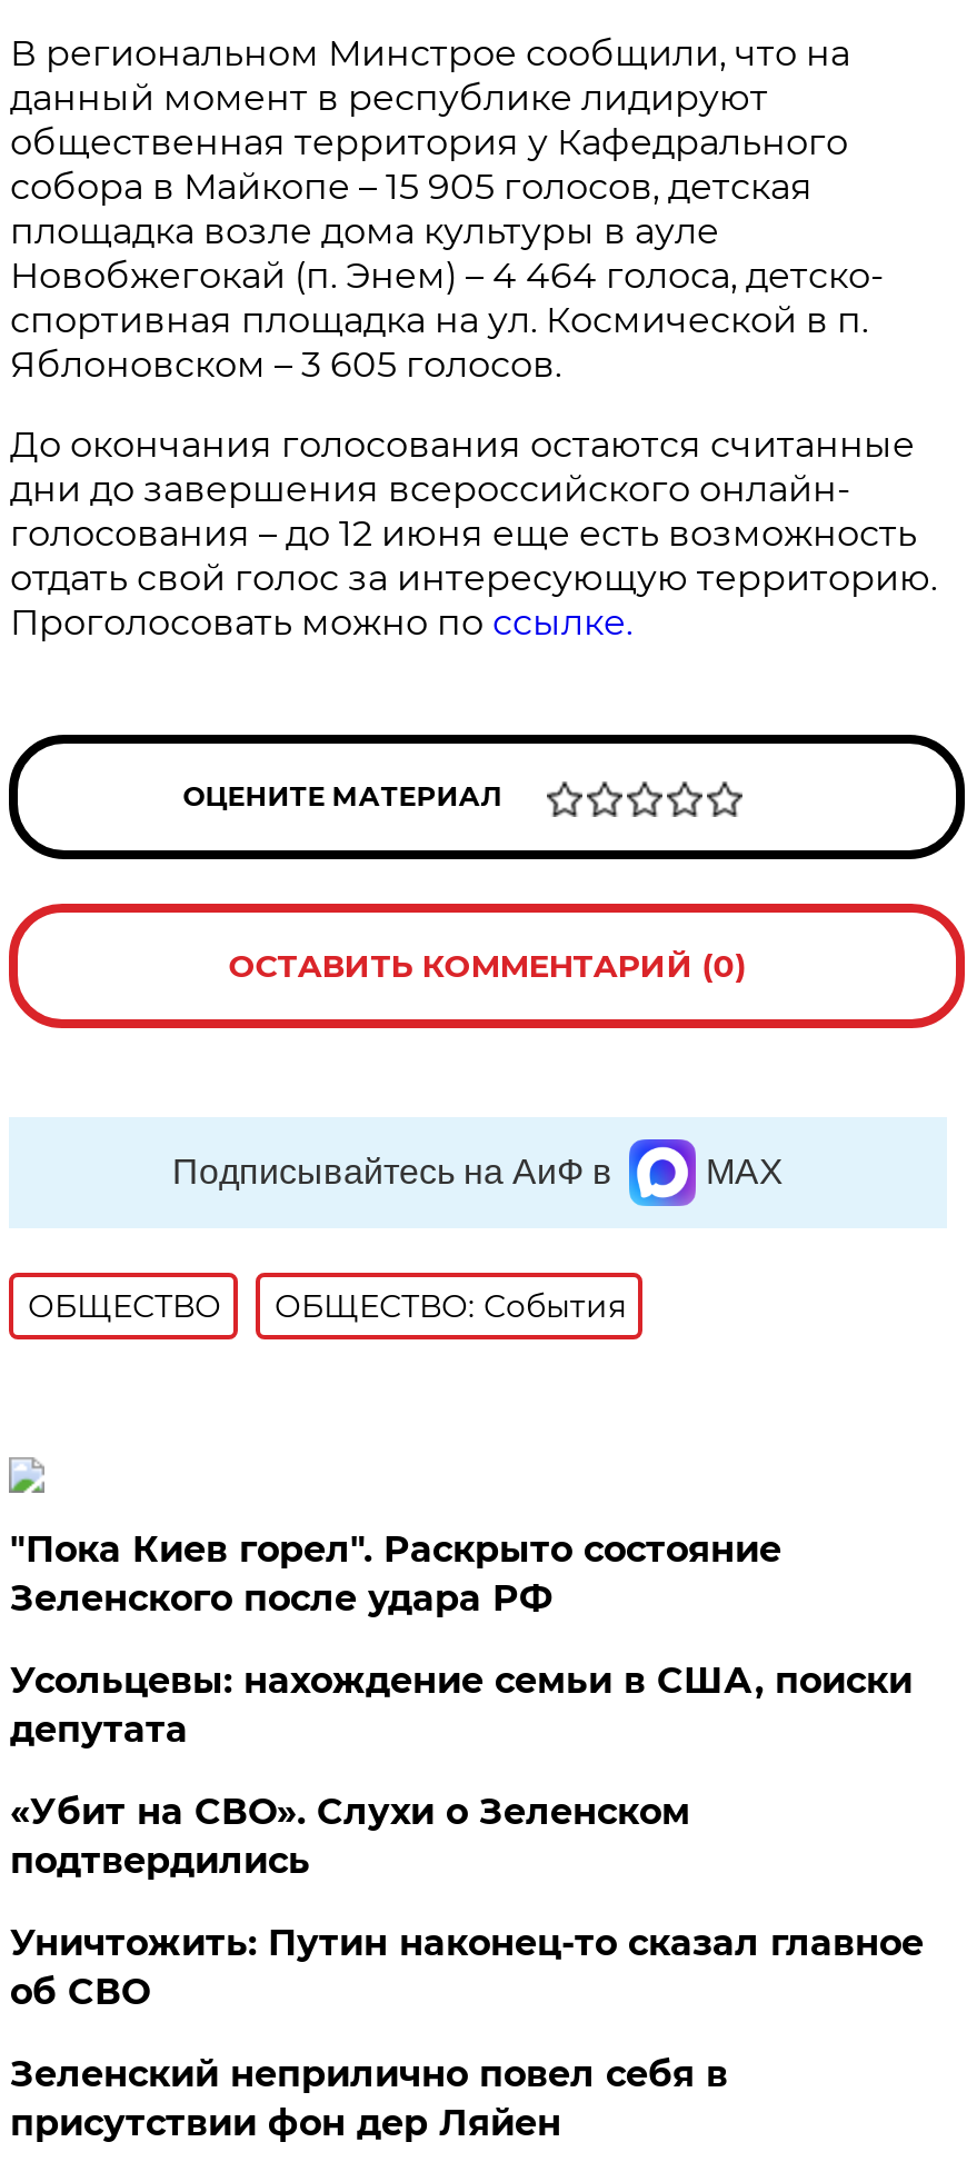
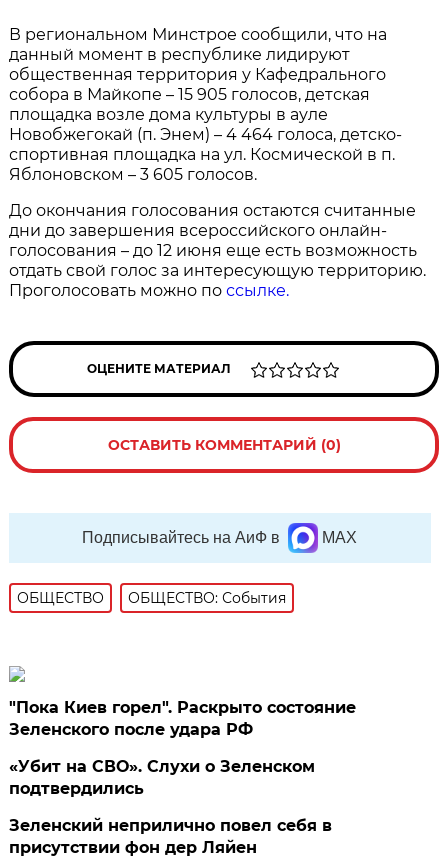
[10,1660,912,1751] Усольцевы: нахождение семьи в США, поиски | депутата -> none
[10,1922,923,2013] Уничтожить: Путин наконец-то сказал главное | об СВО -> none

